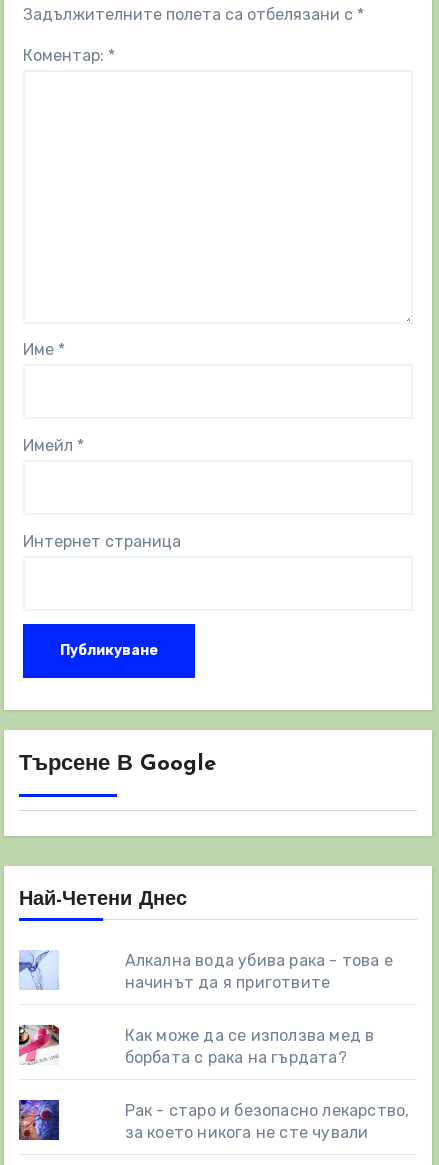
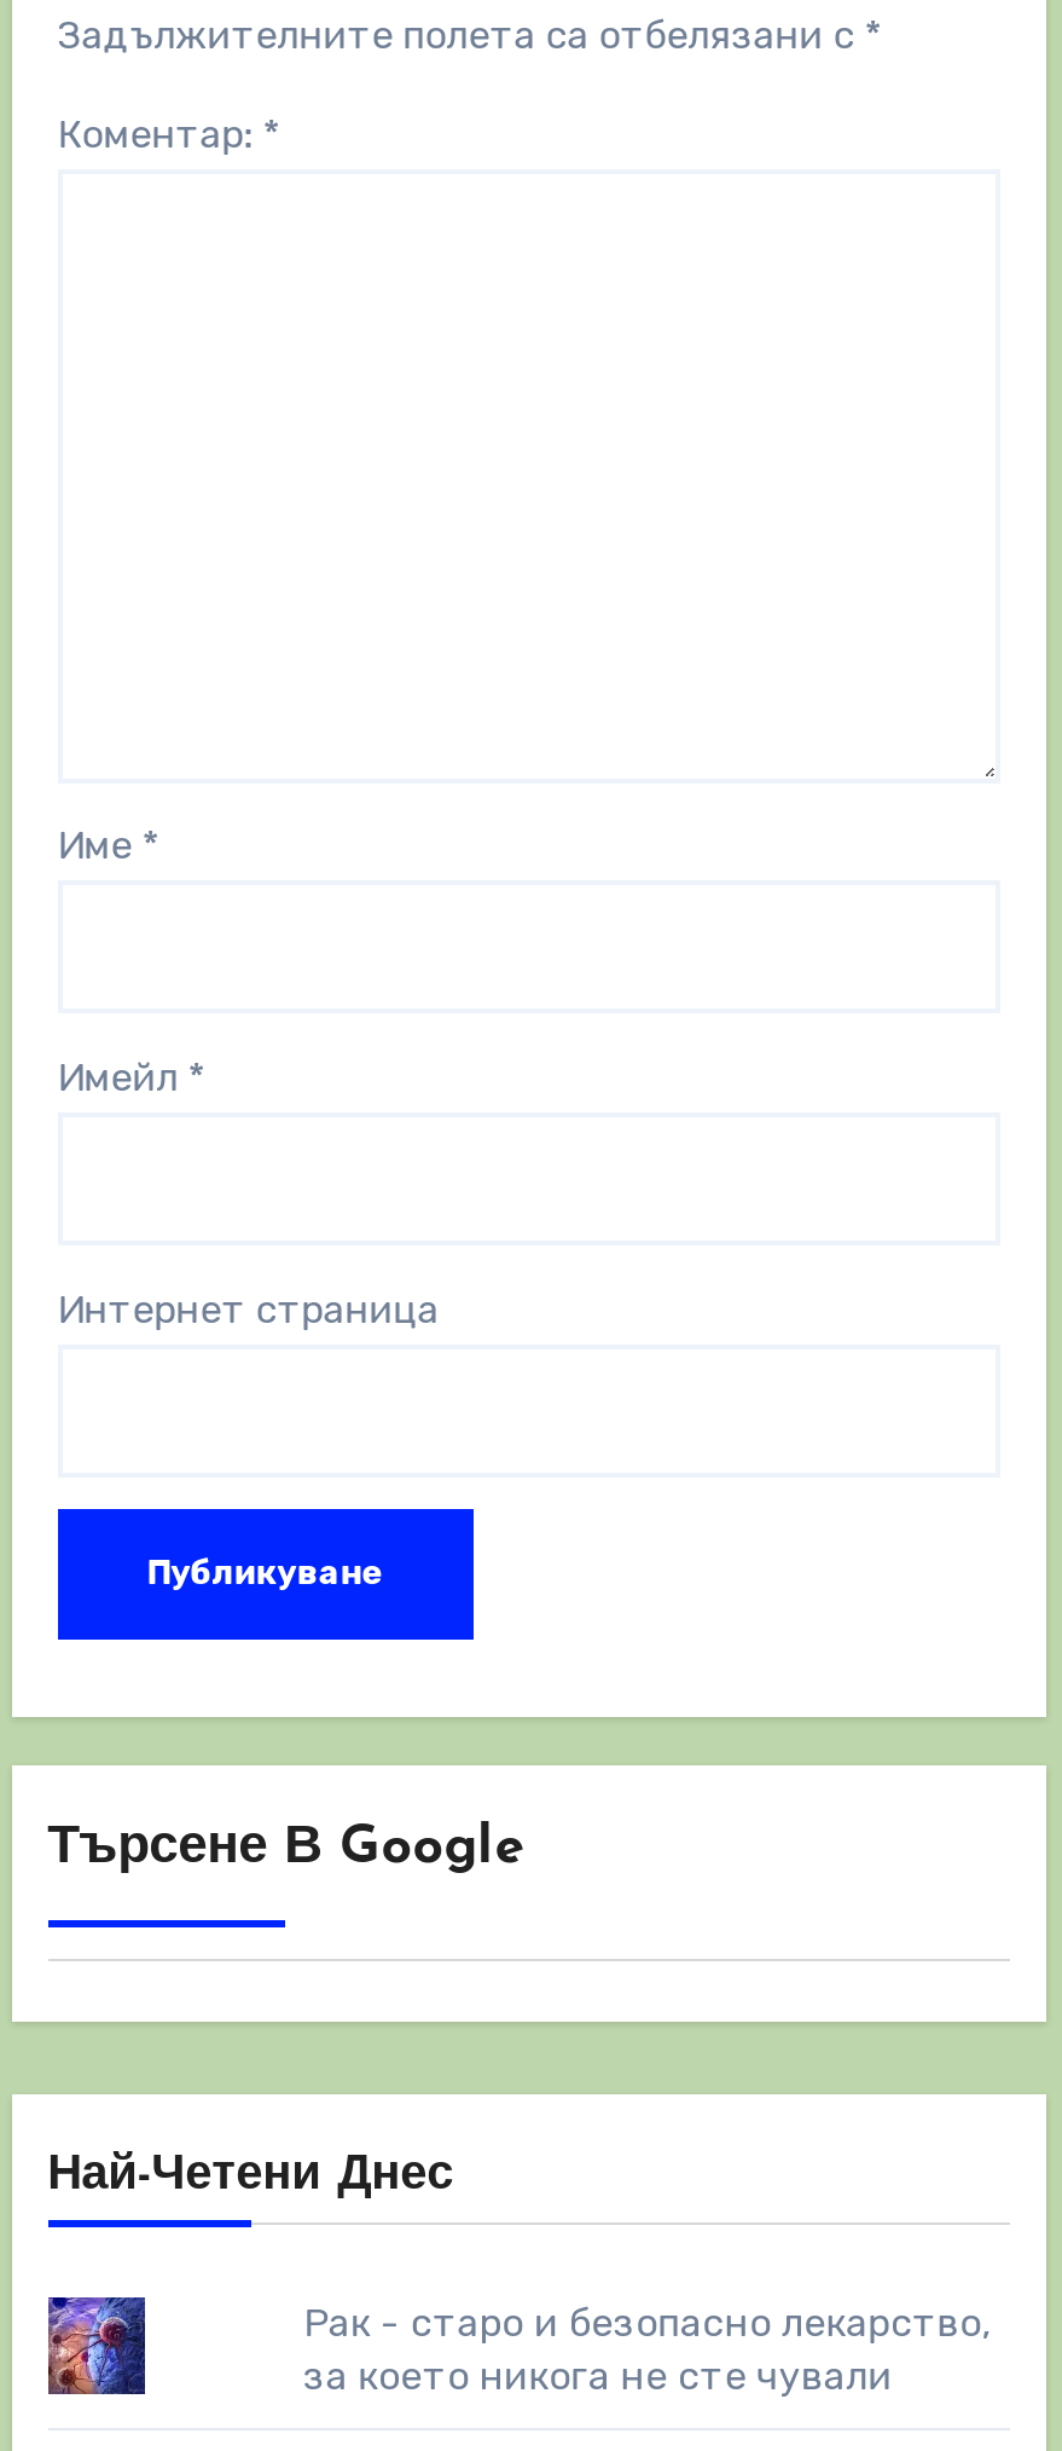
[19,950,59,990] [image] -> none
[125,951,393,1067] Алкална вода убива рака - това е | начинът да я приготвите | Как може да се използва мед в | борбата с рака на гърдата? -> none
[18,1024,60,1065] [image] -> none

